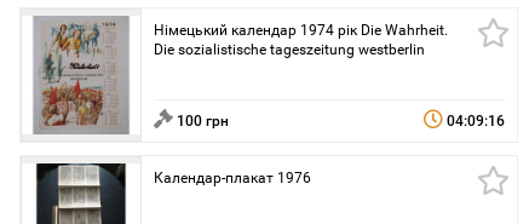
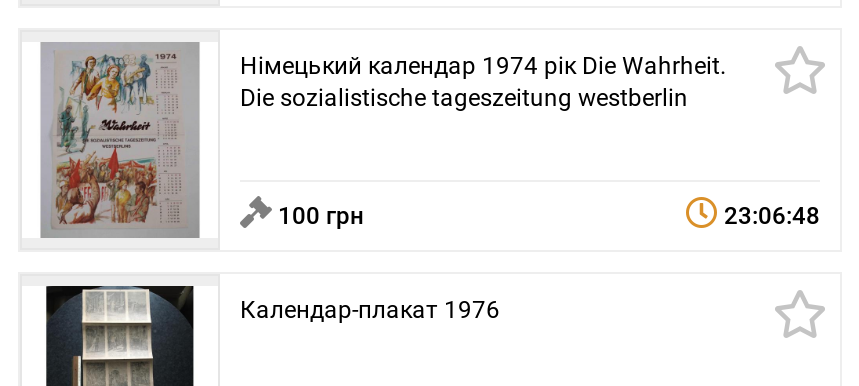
[447,112,505,129] 04:09:16 -> [724,202,820,230] 23:06:48

